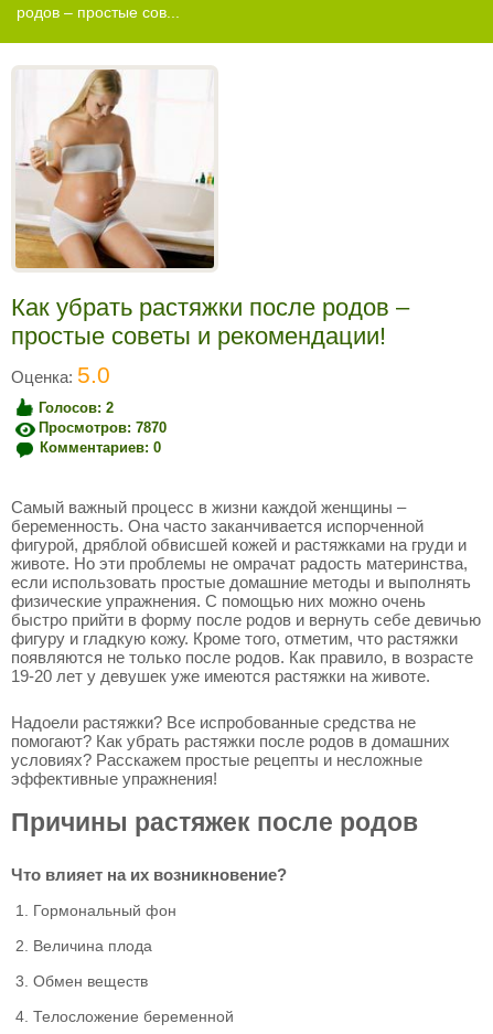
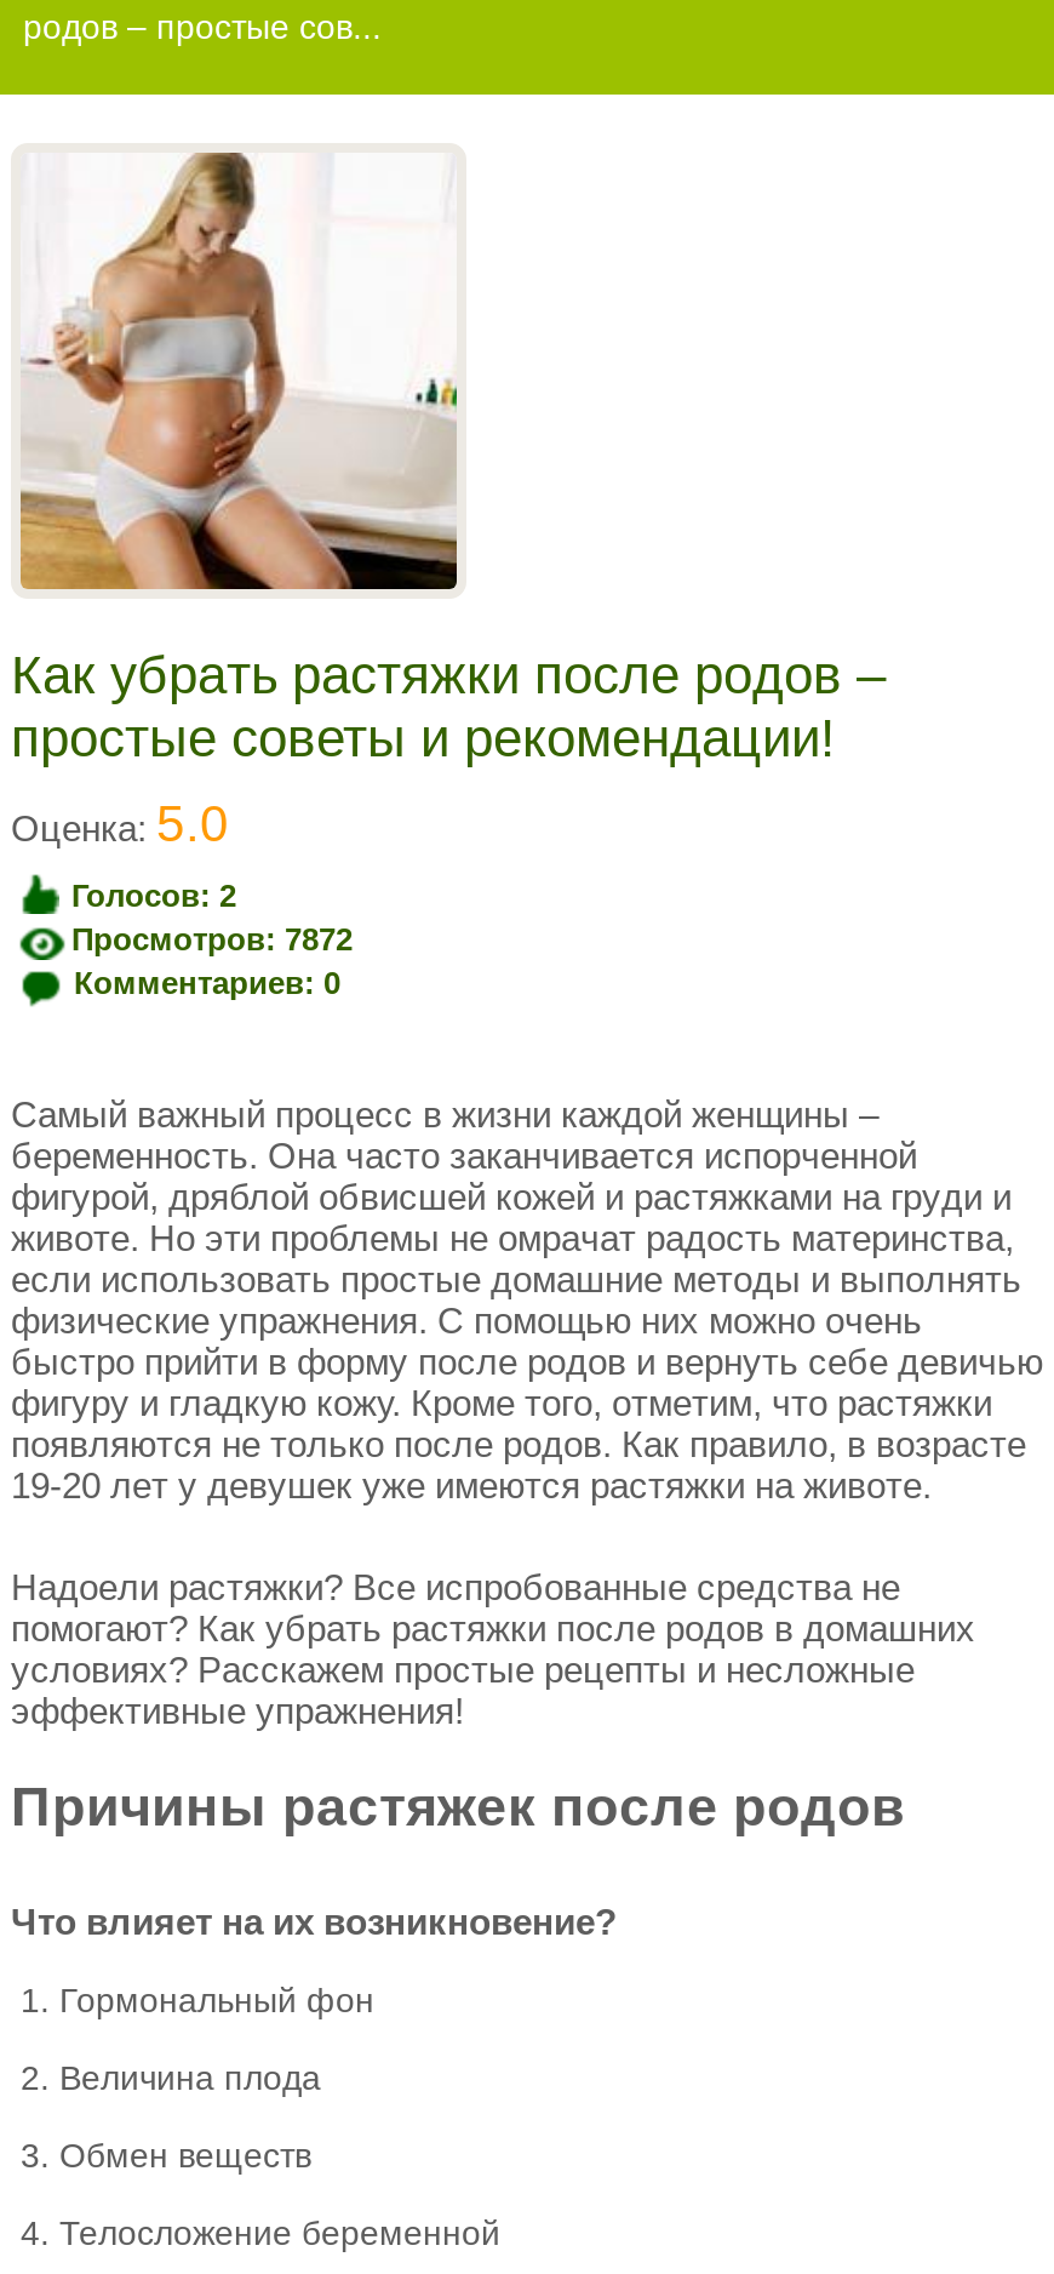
[39,419,167,436] Просмотров: 7870 -> [71,921,353,958] Просмотров: 7872

